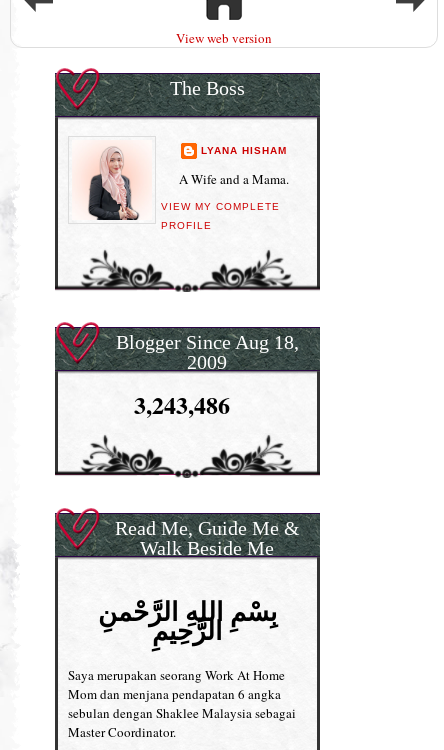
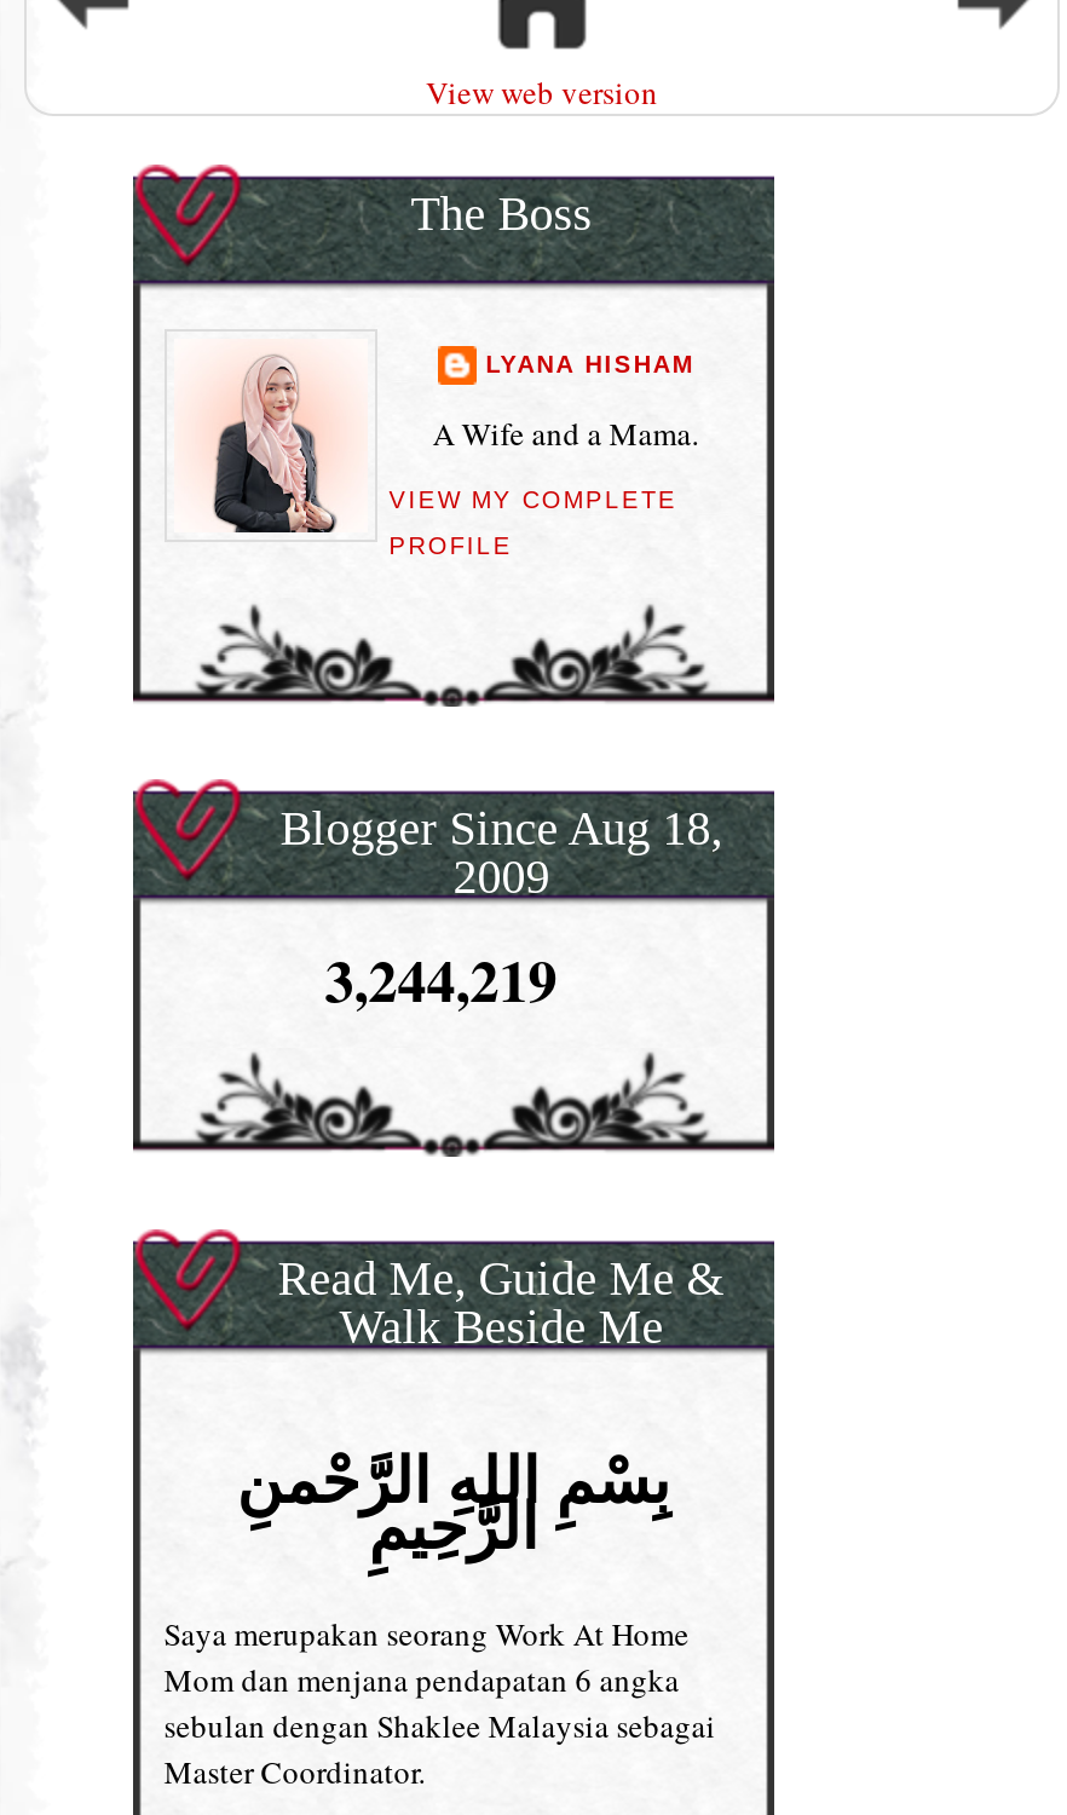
[134,387,230,422] 3,243,486 -> [325,936,557,1021] 3,244,219

